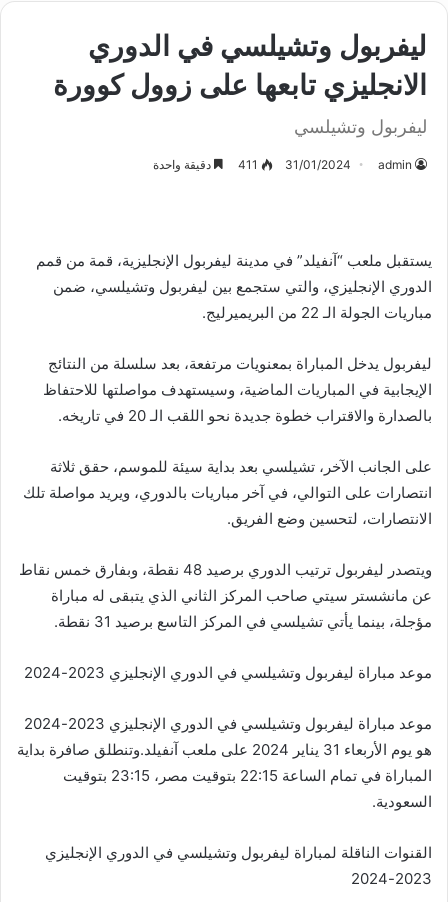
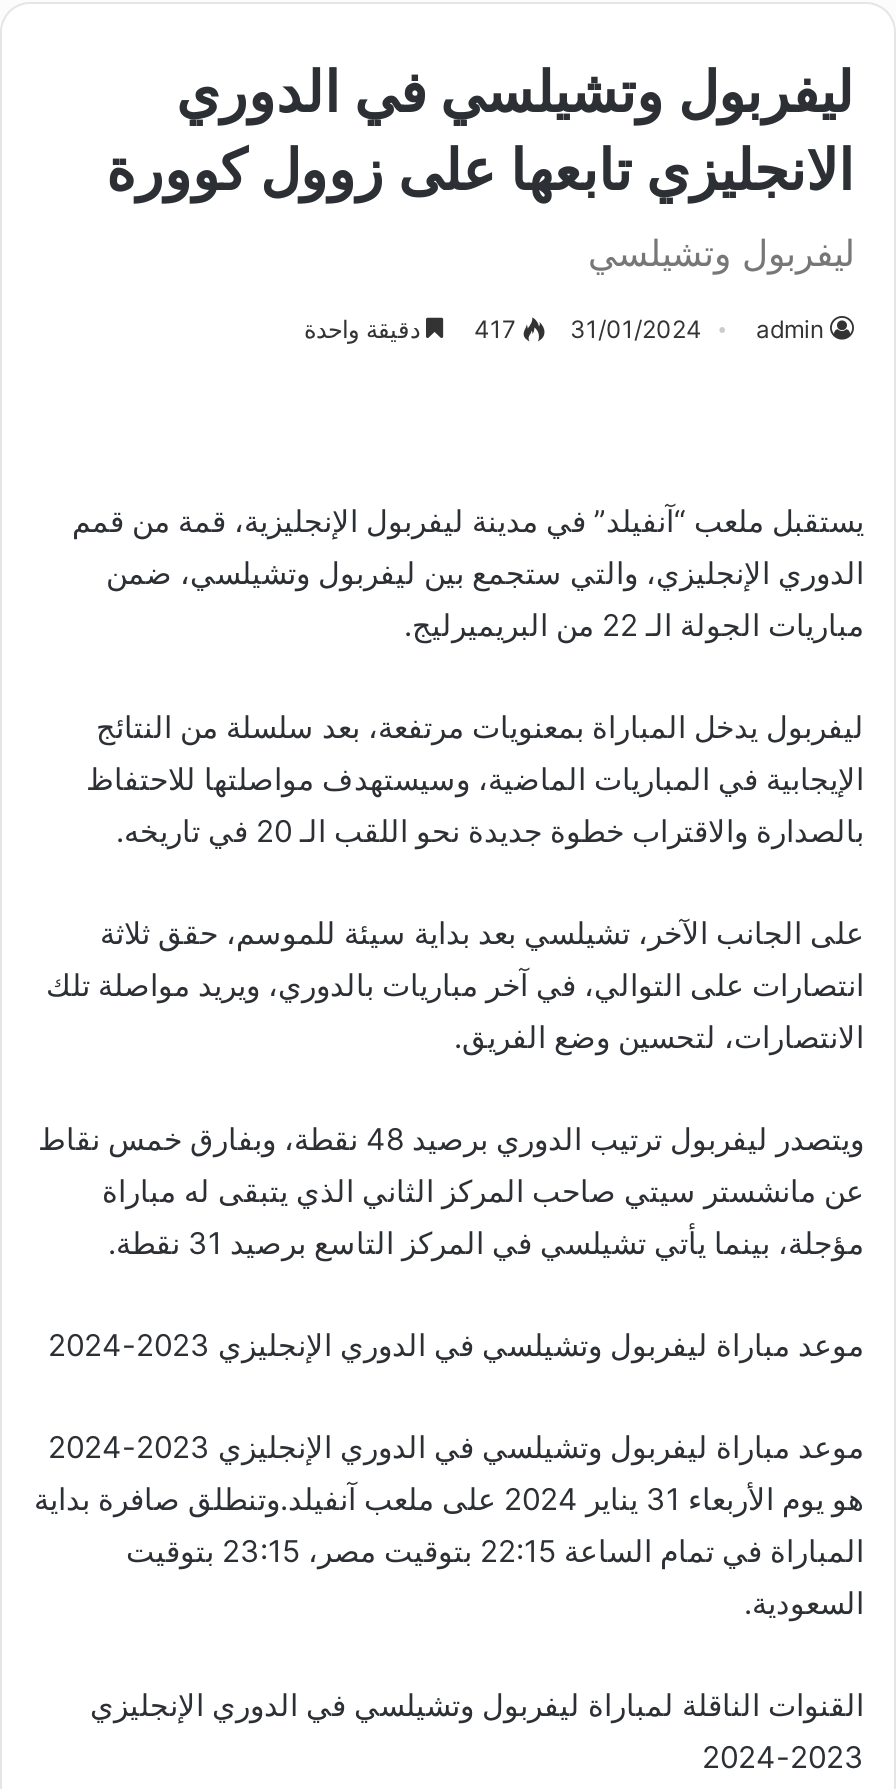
[153,156,412,171] admin 31/01/2024 411 دقيقة واحدة -> [304,313,824,343] admin 31/01/2024 417 دقيقة واحدة

